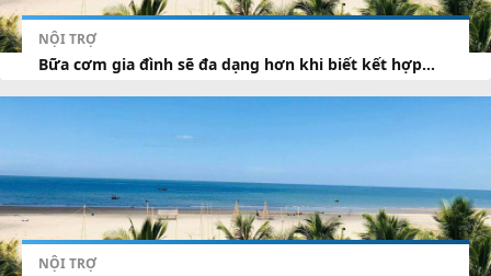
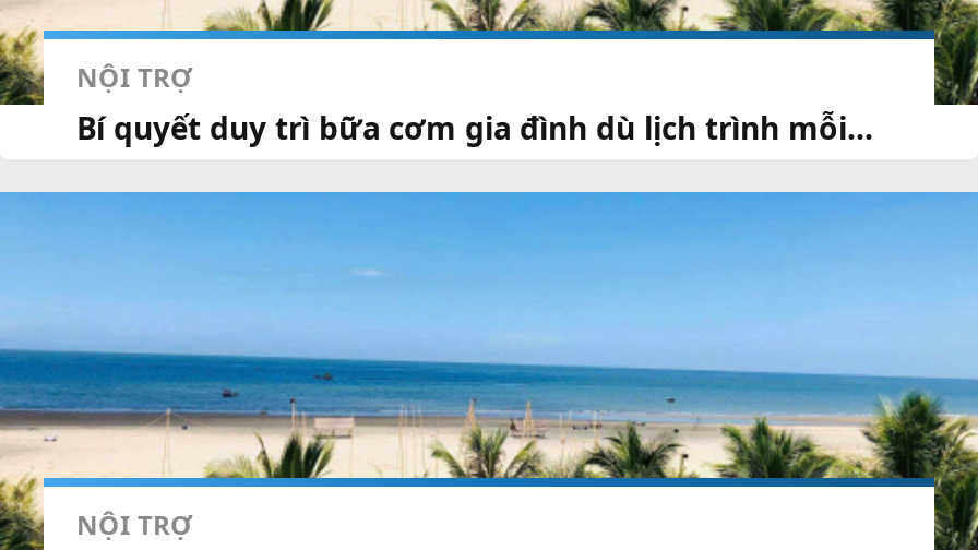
[38,54,435,74] Bữa cơm gia đình sẽ đa dạng hơn khi biết kết hợp... -> [76,107,873,148] Bí quyết duy trì bữa cơm gia đình dù lịch trình mỗi...

